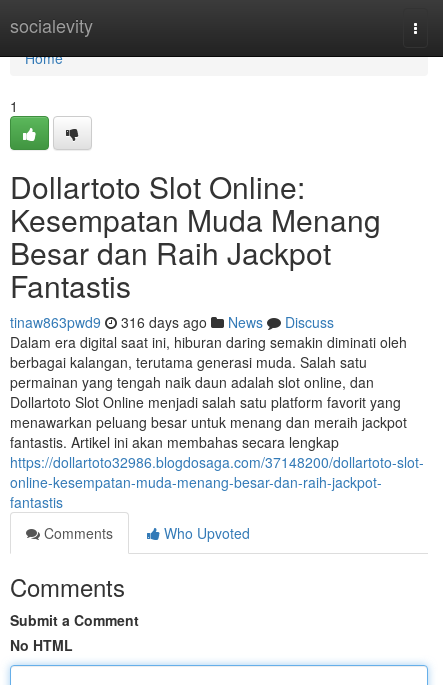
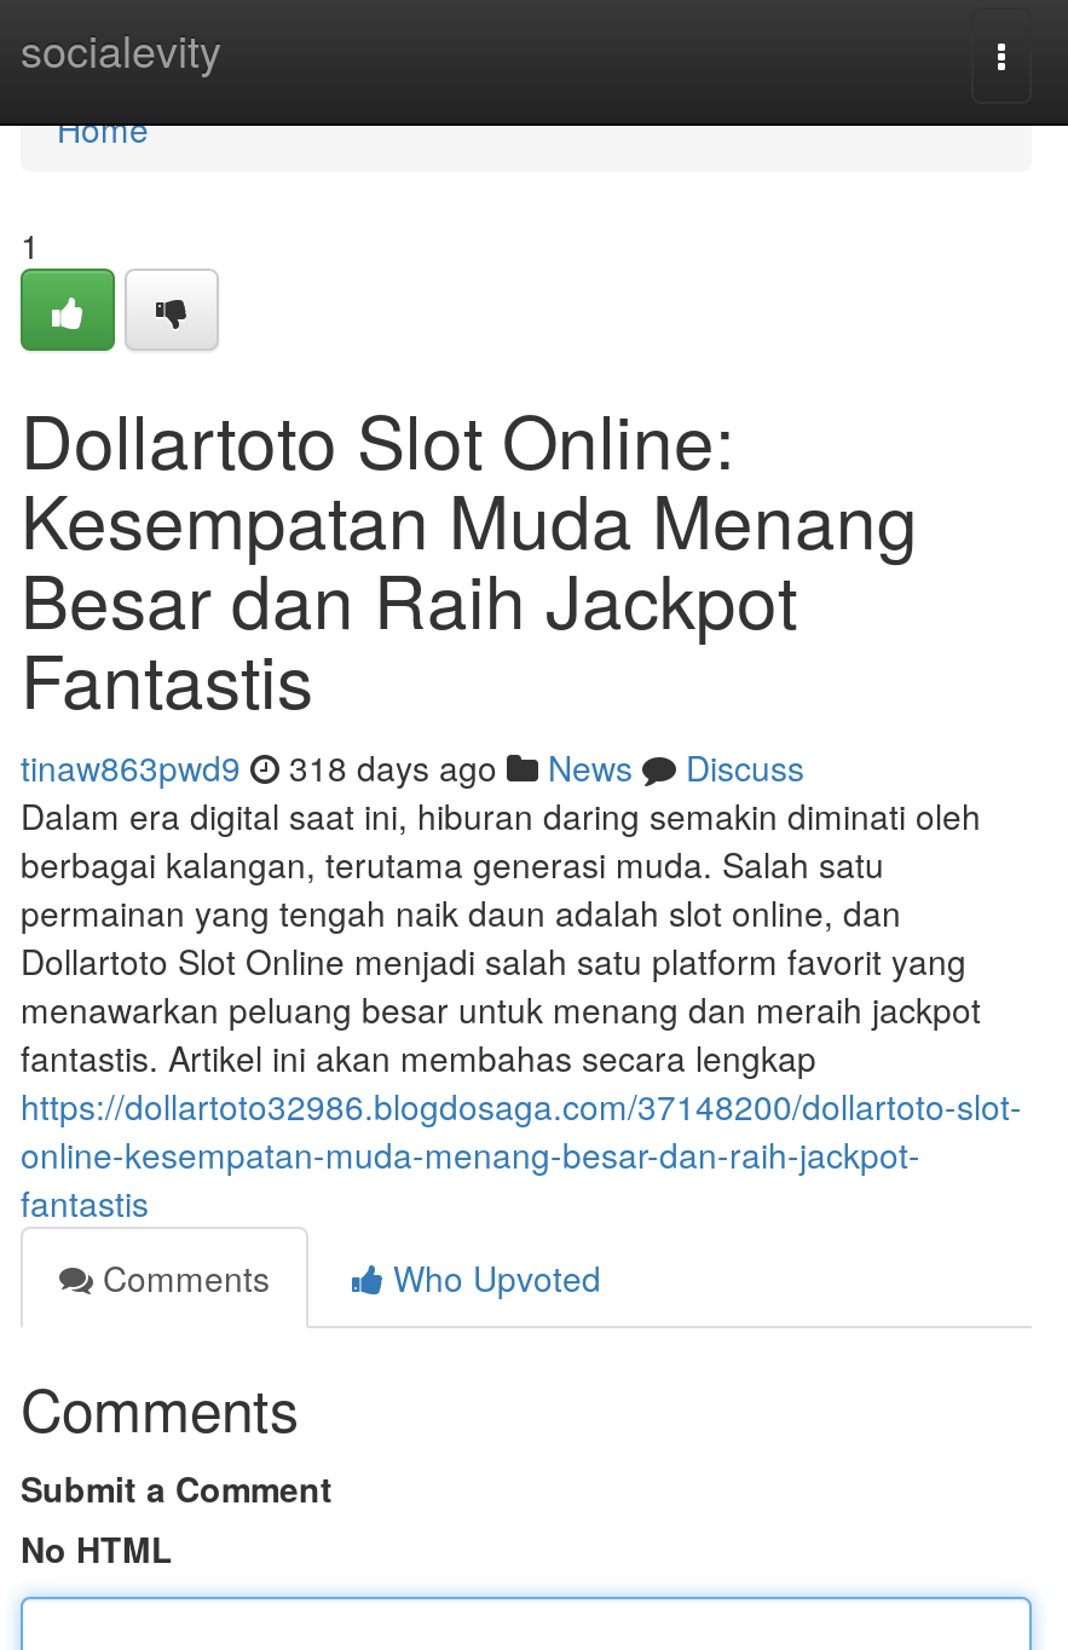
[10,312,334,332] tinaw863pwd9 316 days ago News Discuss -> [21,743,804,791] tinaw863pwd9 318 days ago News Discuss

